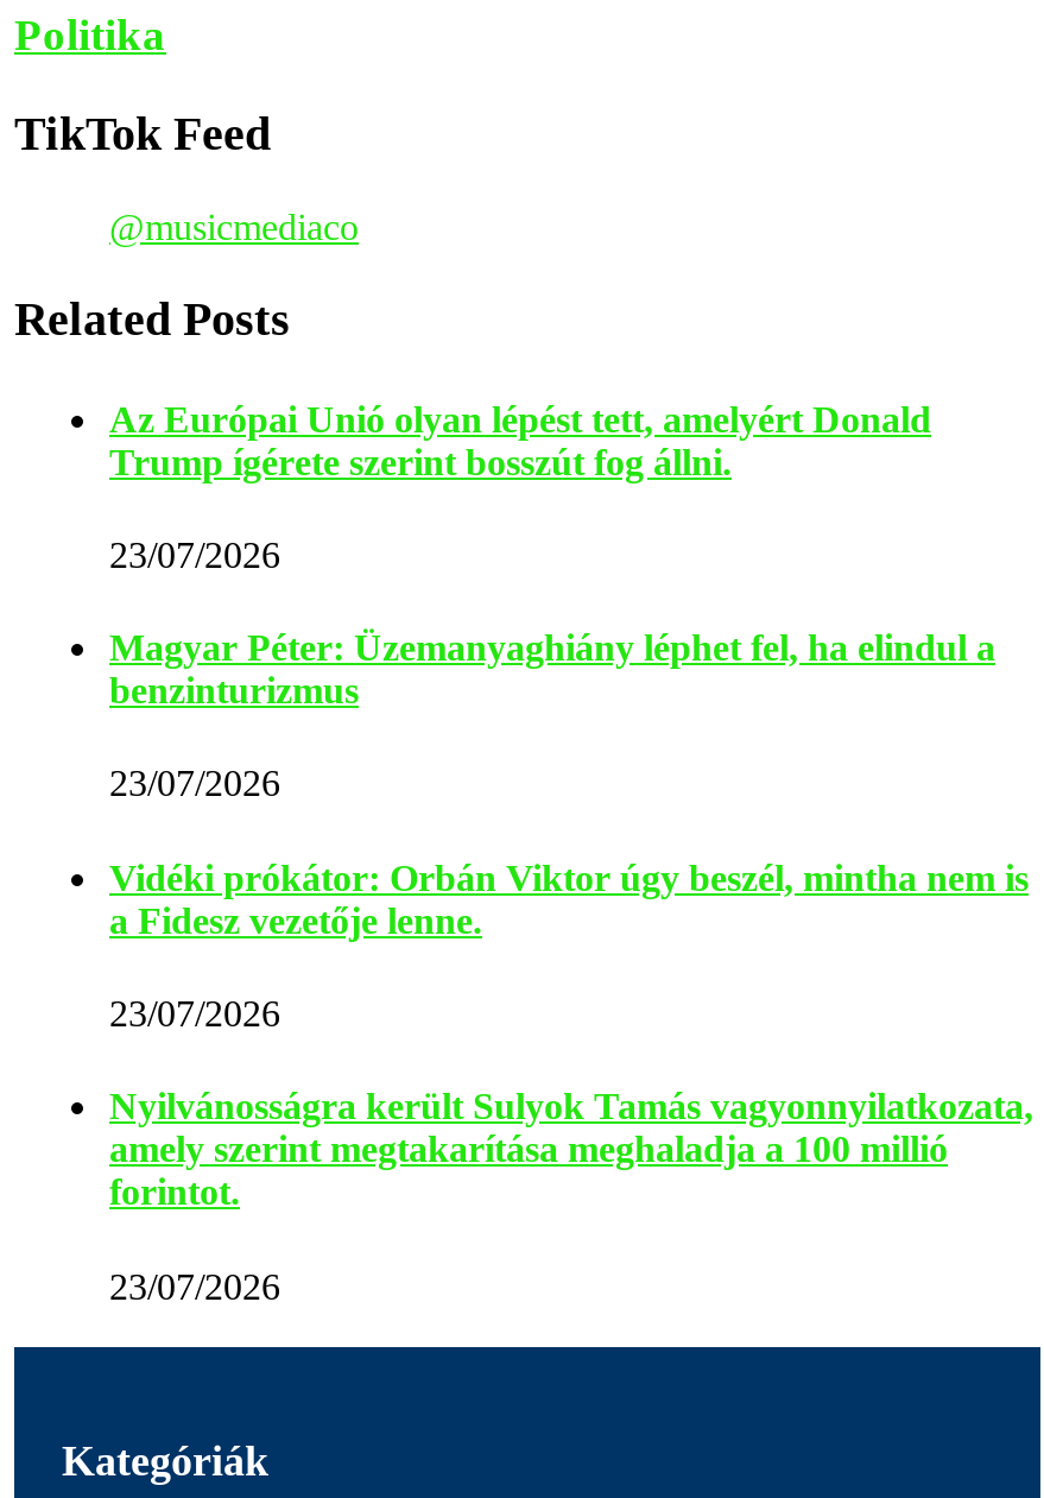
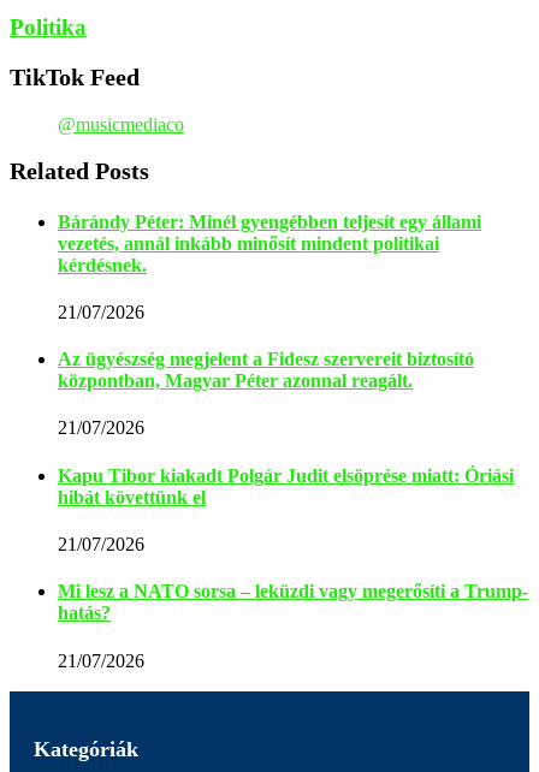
[109,398,931,482] Az Európai Unió olyan lépést tett, amelyért Donald | Trump ígérete szerint bosszút fog állni. -> [58,211,481,275] Bárándy Péter: Minél gyengébben teljesít egy állami | vezetés, annál inkább minősít mindent politikai | kérdésnek.
[109,535,280,575] 23/07/2026 -> [58,302,144,322] 21/07/2026
[109,628,995,711] Magyar Péter: Üzemanyaghiány léphet fel, ha elindul a | benzinturizmus -> [58,349,474,391] Az ügyészség megjelent a Fidesz szervereit biztosító | központban, Magyar Péter azonnal reagált.
[109,764,280,804] 23/07/2026 -> [58,418,144,438] 21/07/2026
[109,857,1029,940] Vidéki prókátor: Orbán Viktor úgy beszél, mintha nem is | a Fidesz vezetője lenne. -> [58,465,514,507] Kapu Tibor kiakadt Polgár Judit elsöprése miatt: Óriási | hibát követtünk el
[109,993,280,1034] 23/07/2026 -> [58,534,144,554] 21/07/2026
[109,1086,1033,1212] Nyilvánosságra került Sulyok Tamás vagyonnyilatkozata, | amely szerint megtakarítása meghaladja a 100 millió | forintot. -> [58,581,528,623] Mi lesz a NATO sorsa – leküzdi vagy megerősíti a Trump- | hatás?
[109,1265,280,1306] 23/07/2026 -> [58,650,144,670] 21/07/2026

